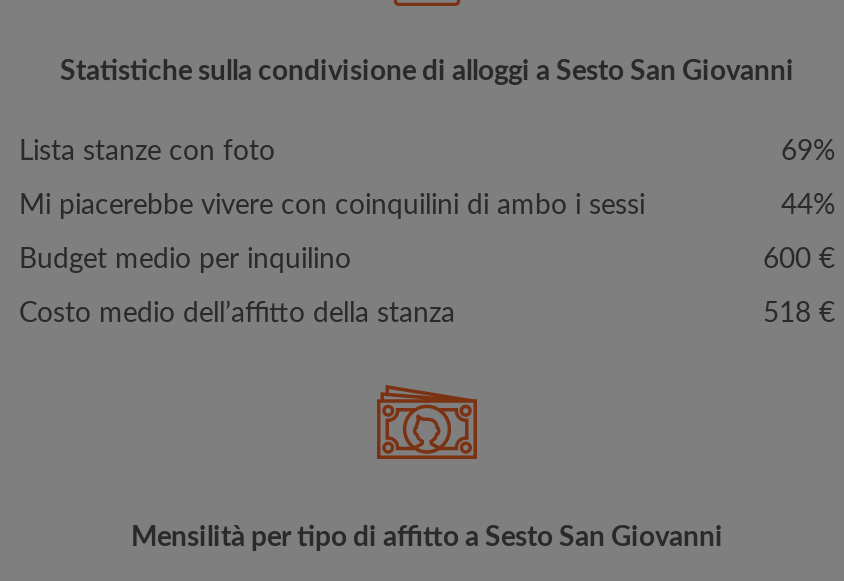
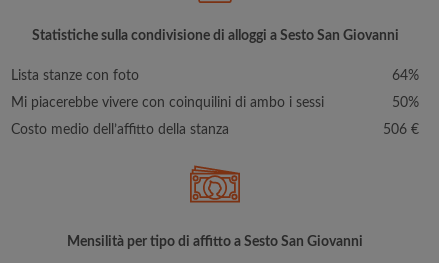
[781,139,835,167] 69% -> [392,69,419,83] 64%
[19,193,835,275] 44% | Budget medio per inquilino | 600 € -> [392,96,419,110] 50%
[763,301,835,329] 518 € -> [383,123,419,137] 506 €

